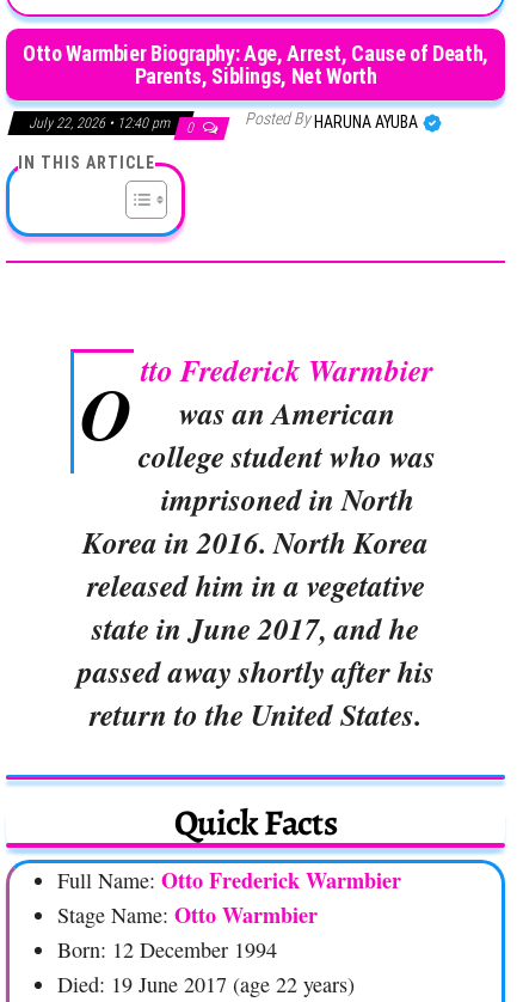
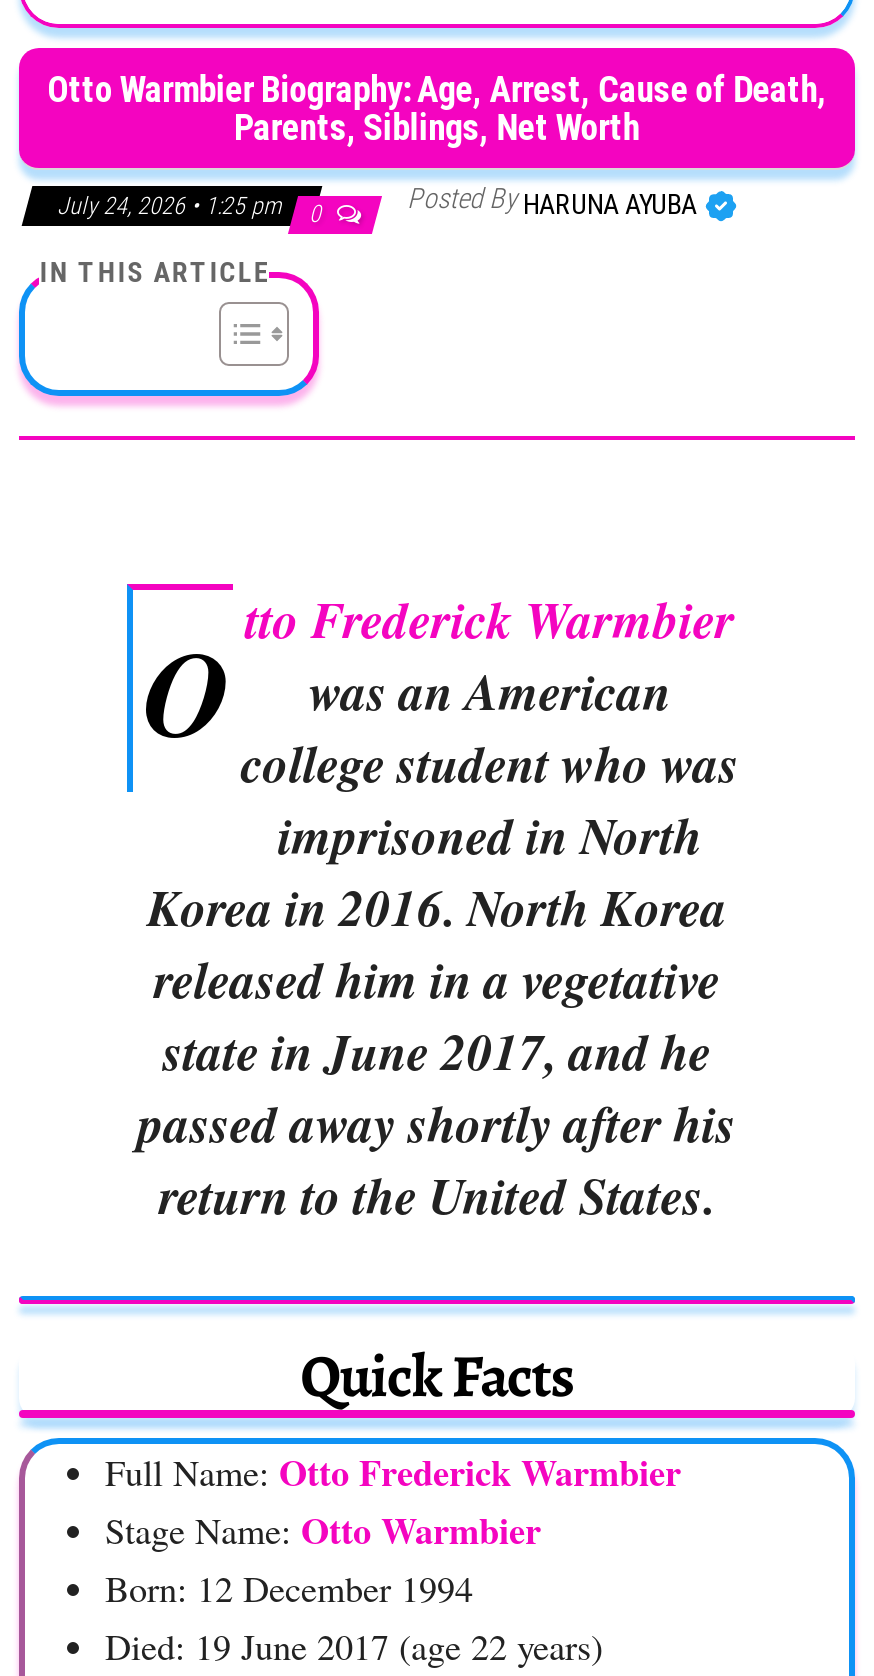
[29,115,197,136] July 22, 2026 • 12:40 pm 0 -> [57,192,327,228] July 24, 2026 • 1:25 pm 0

